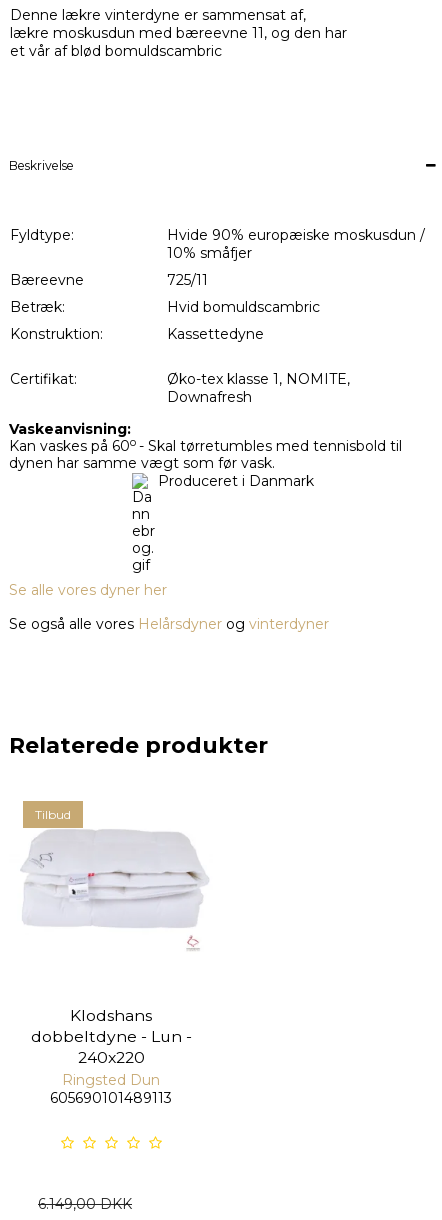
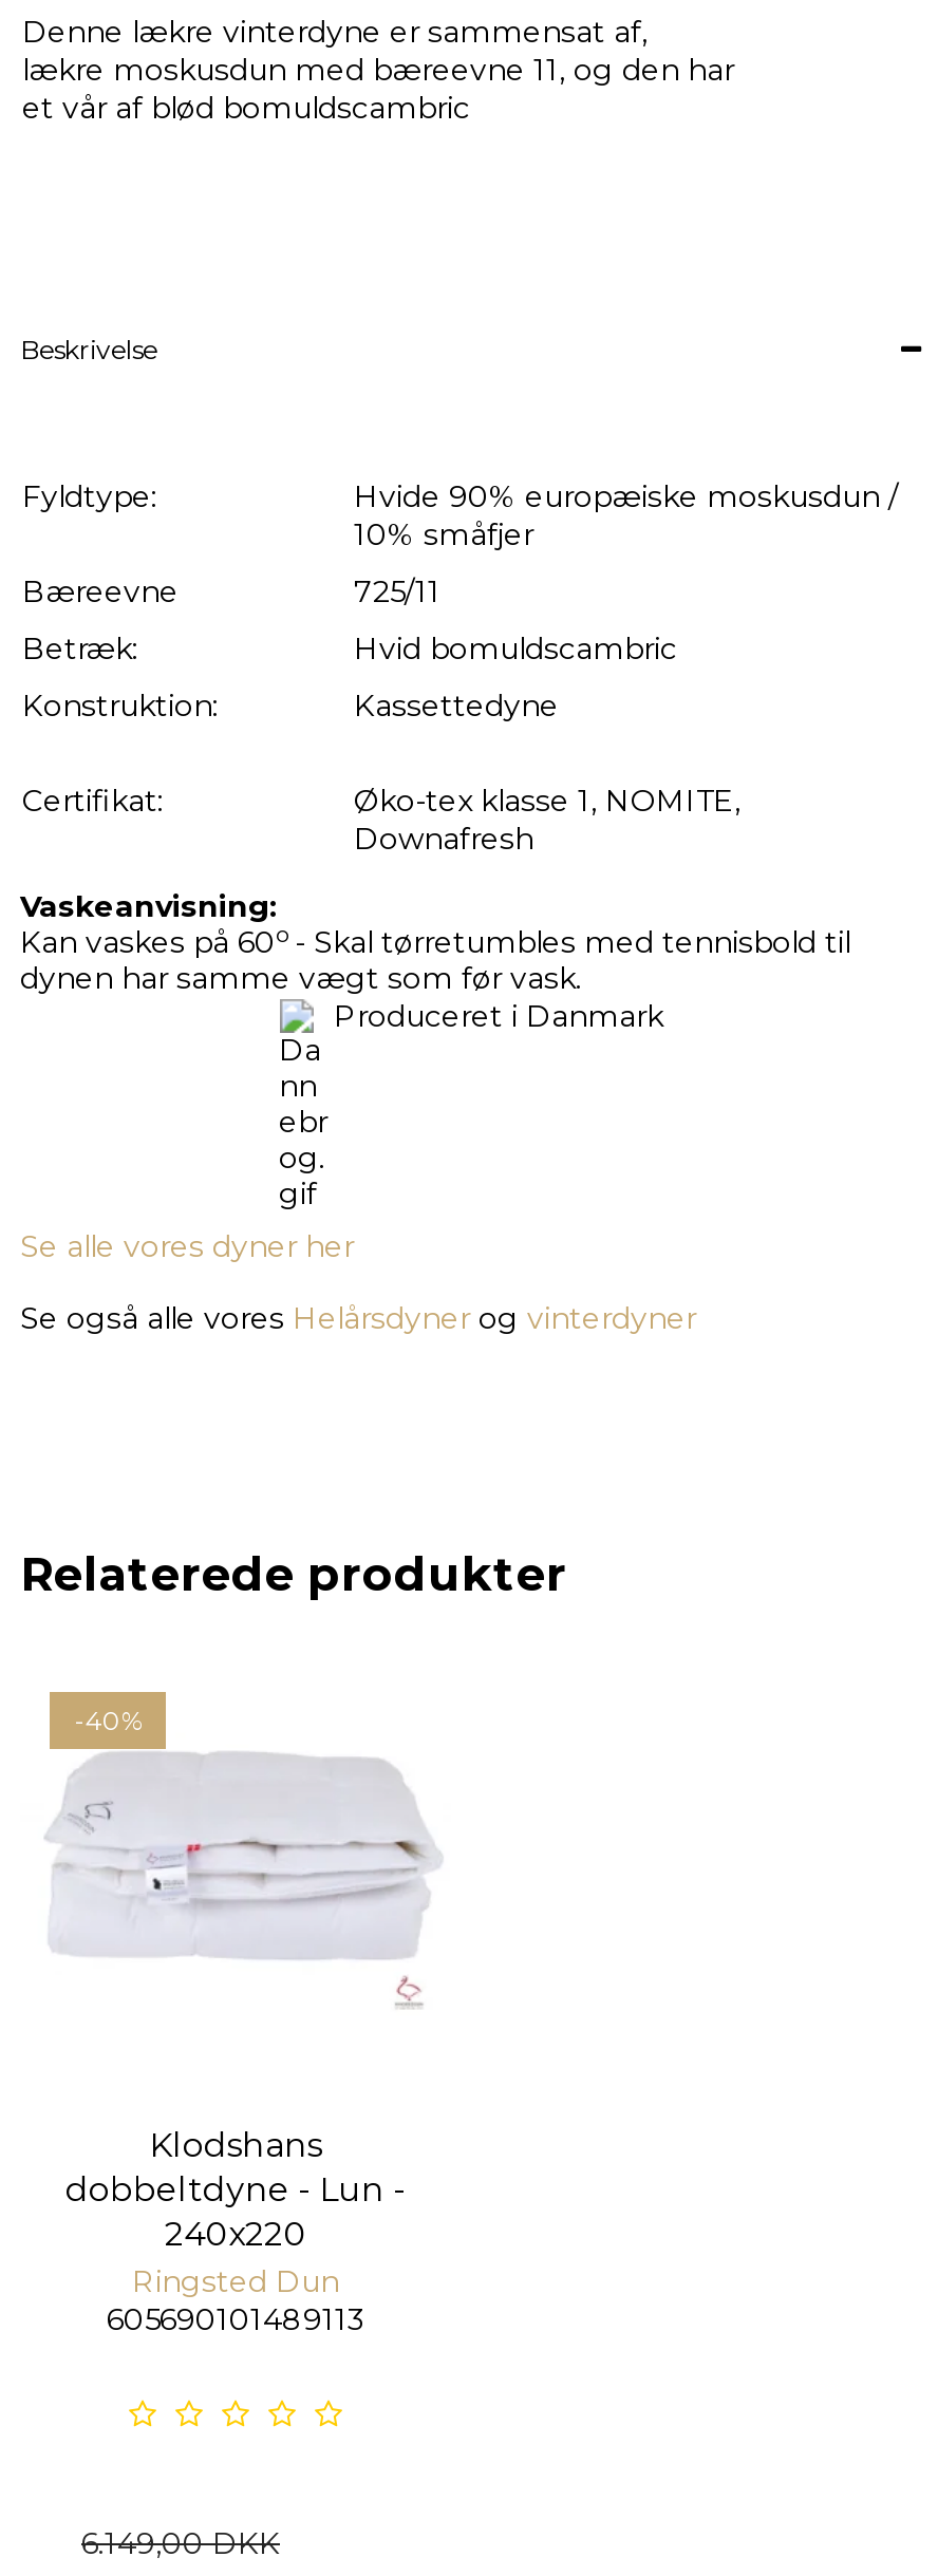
[35,807,71,822] Tilbud -> [75,1706,140,1737] -40%

